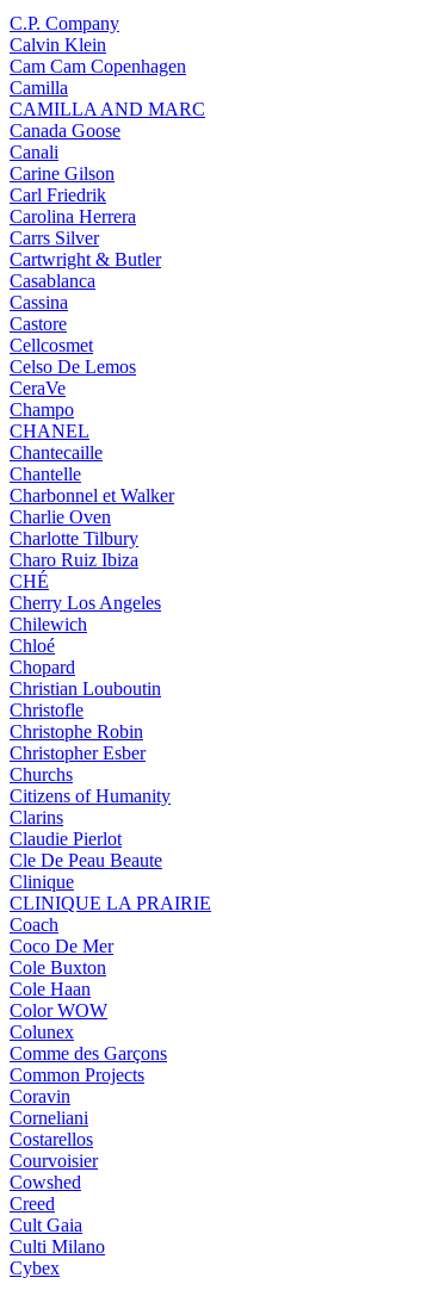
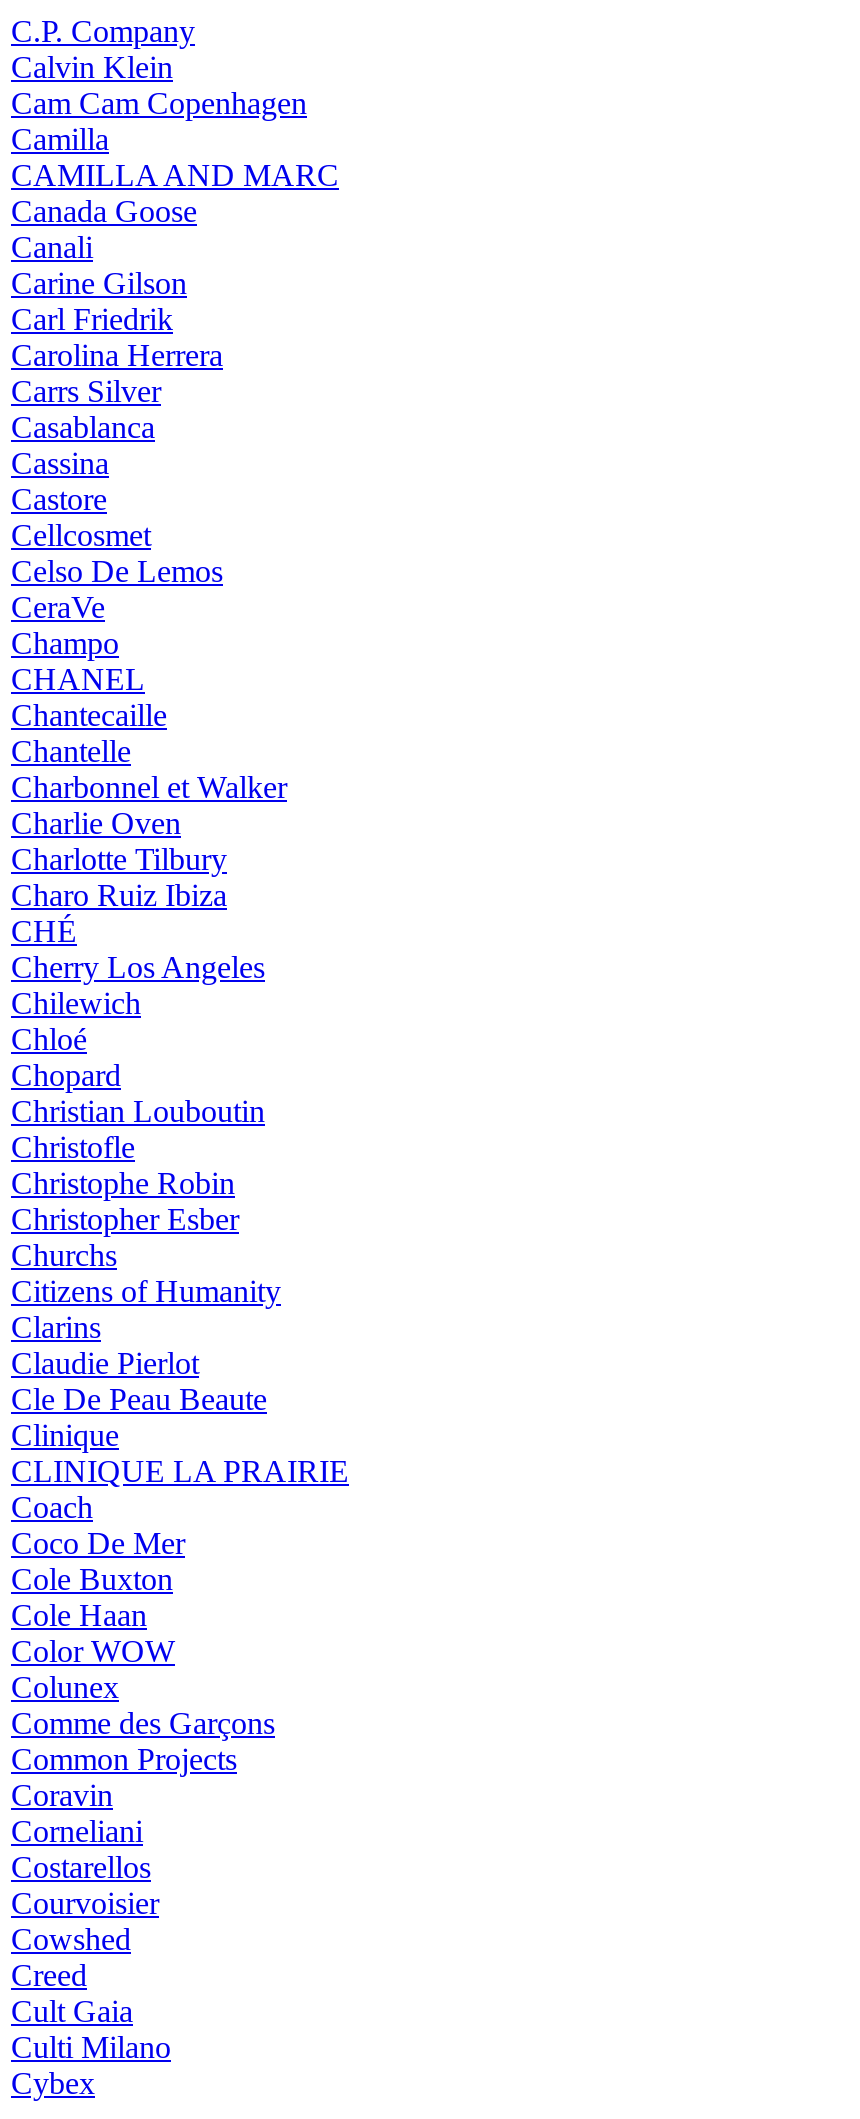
[10,249,161,269] Cartwright & Butler -> none

